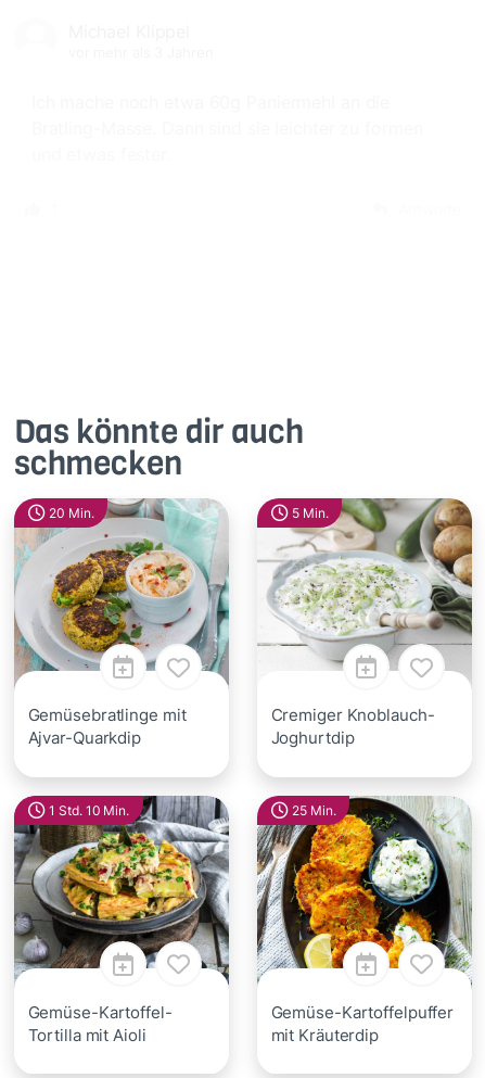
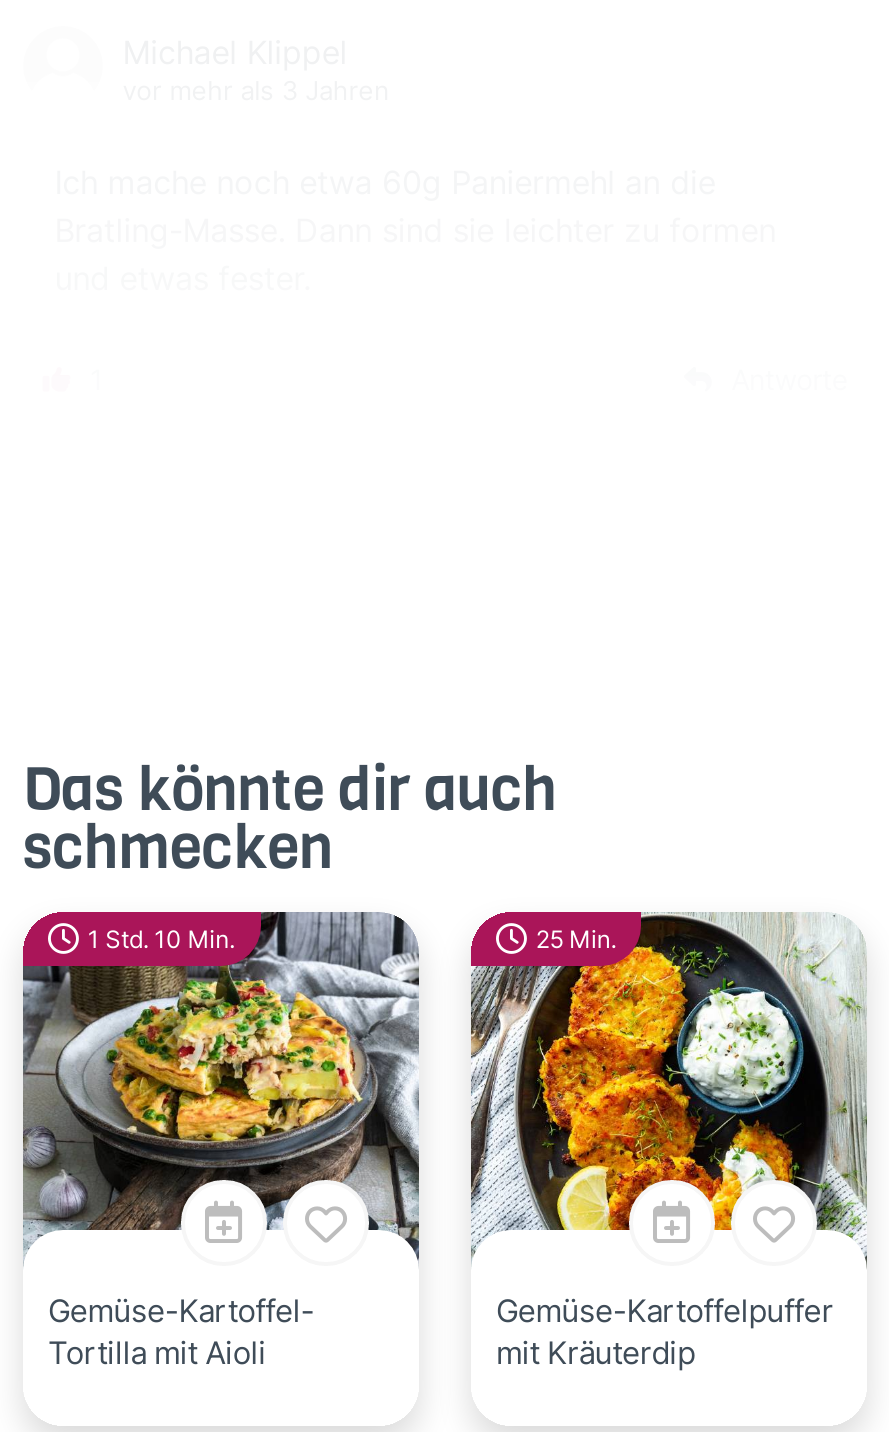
[14,498,230,680] [image] | 20 Min. -> none
[257,498,473,674] [image] | 5 Min. -> none
[28,705,186,748] Gemüsebratlinge mit | Ajvar-Quarkdip -> none
[271,705,434,748] Cremiger Knoblauch- | Joghurtdip -> none

